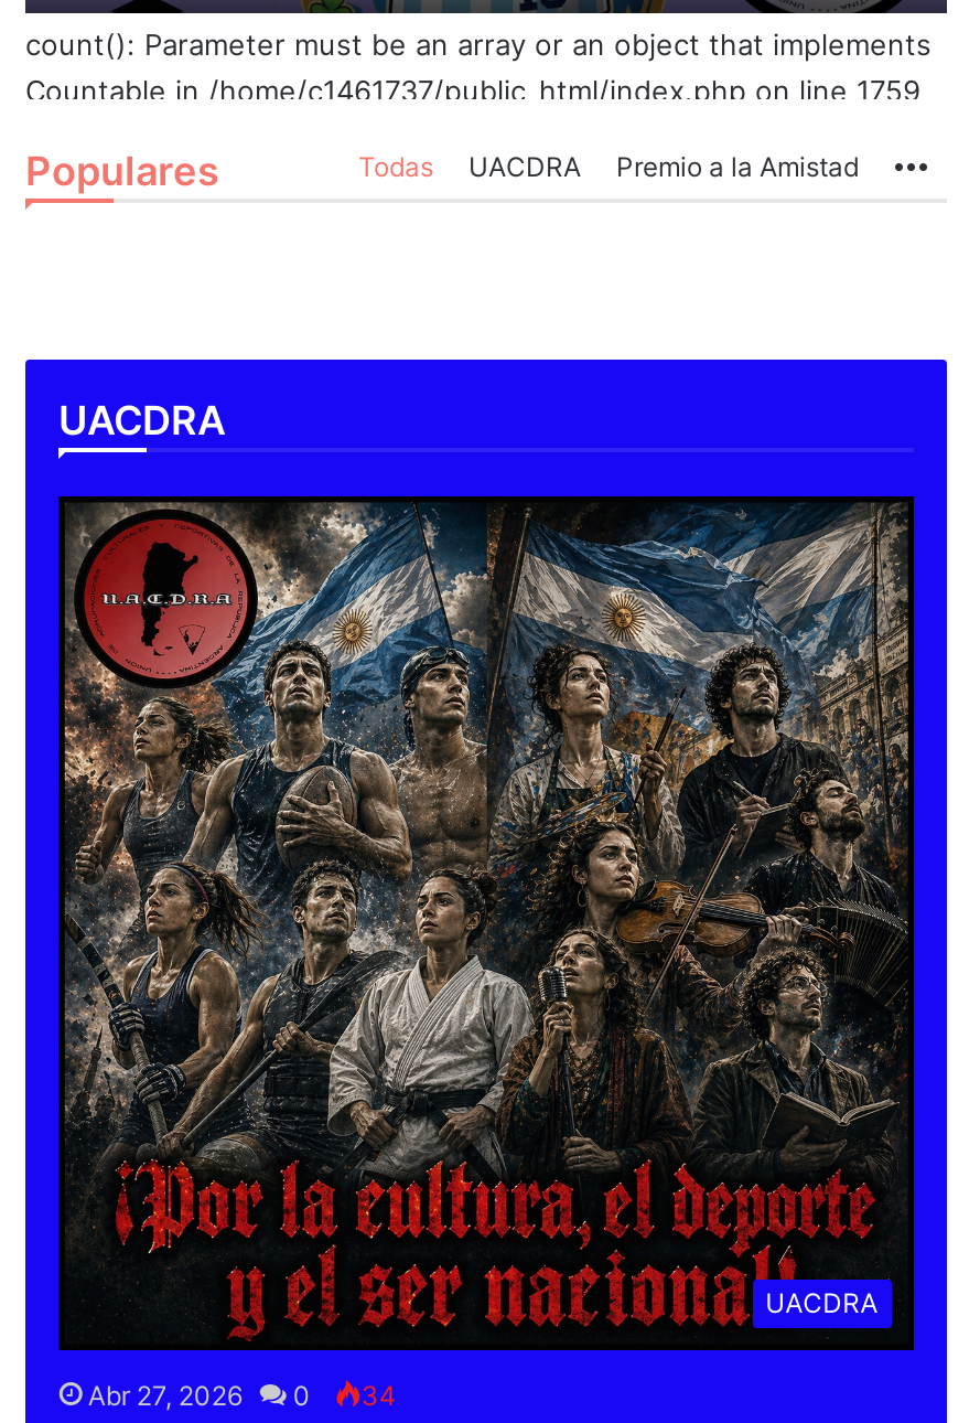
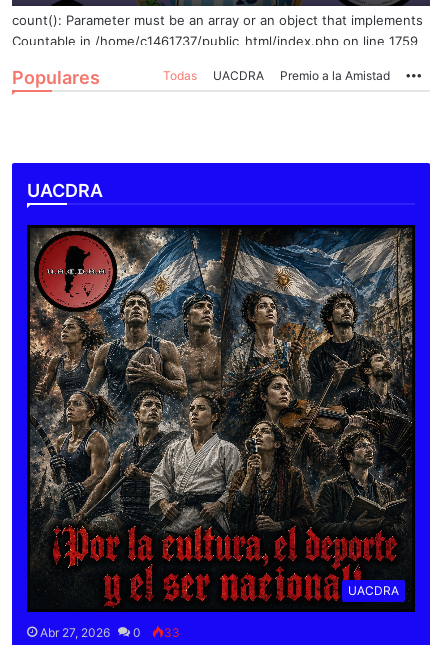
[88,1380,396,1413] Abr 27, 2026 0 34 -> [40,625,180,640] Abr 27, 2026 0 33

